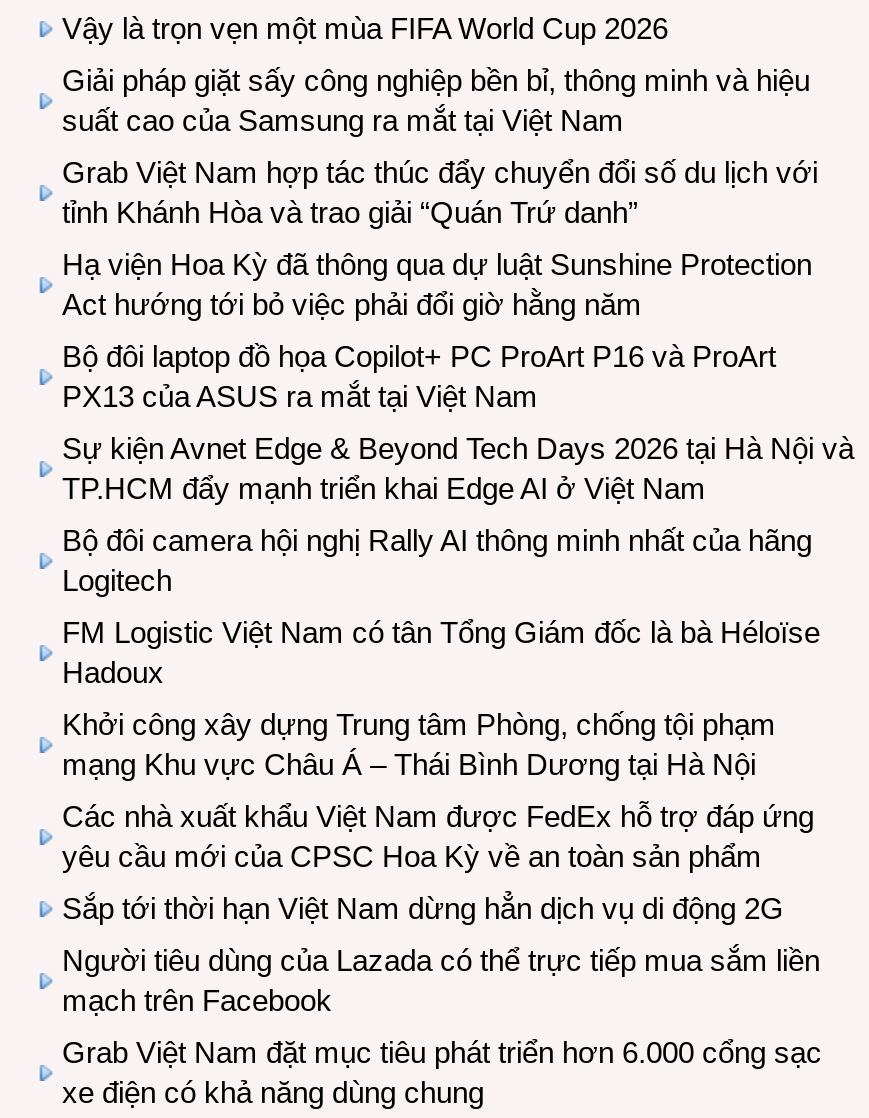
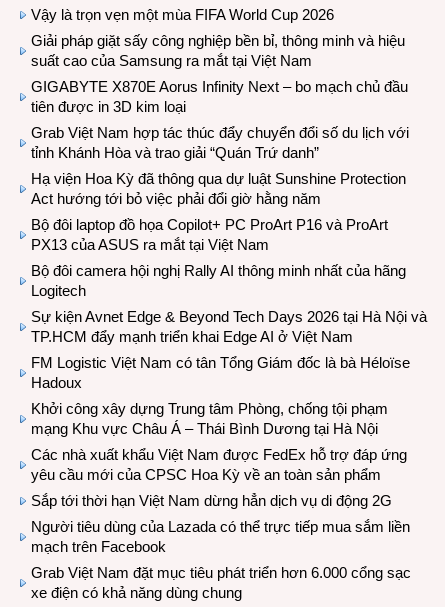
none -> [31,78,408,115] GIGABYTE X870E Aorus Infinity Next – bo mạch chủ đầu | tiên được in 3D kim loại
moved [62,431,854,505] -> [31,308,427,345]: Sự kiện Avnet Edge & Beyond Tech Days 2026 tại Hà Nội và | TP.HCM đẩy mạnh triển khai Edge AI ở Việt Nam

